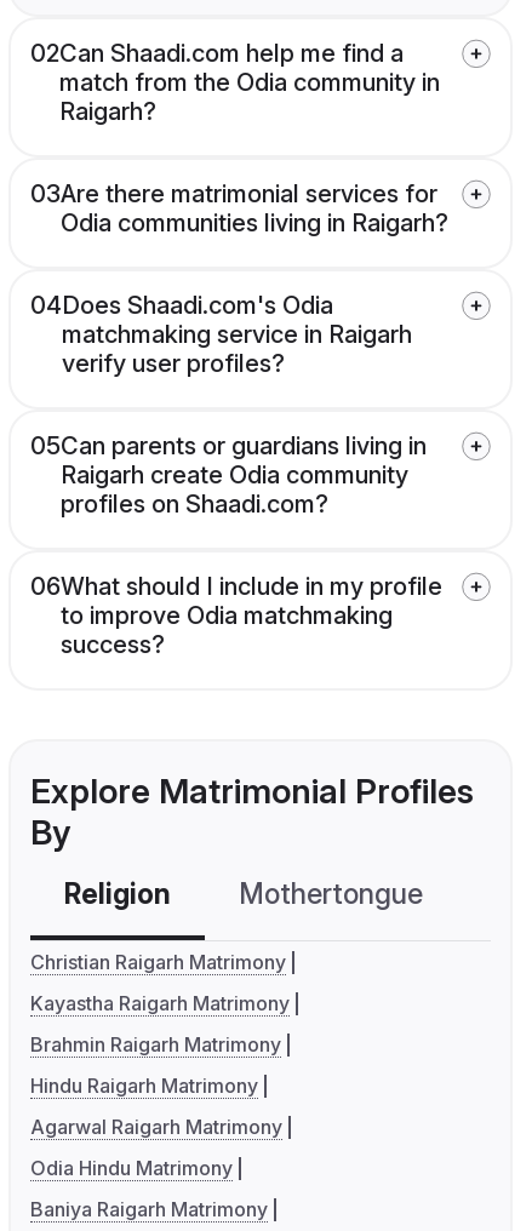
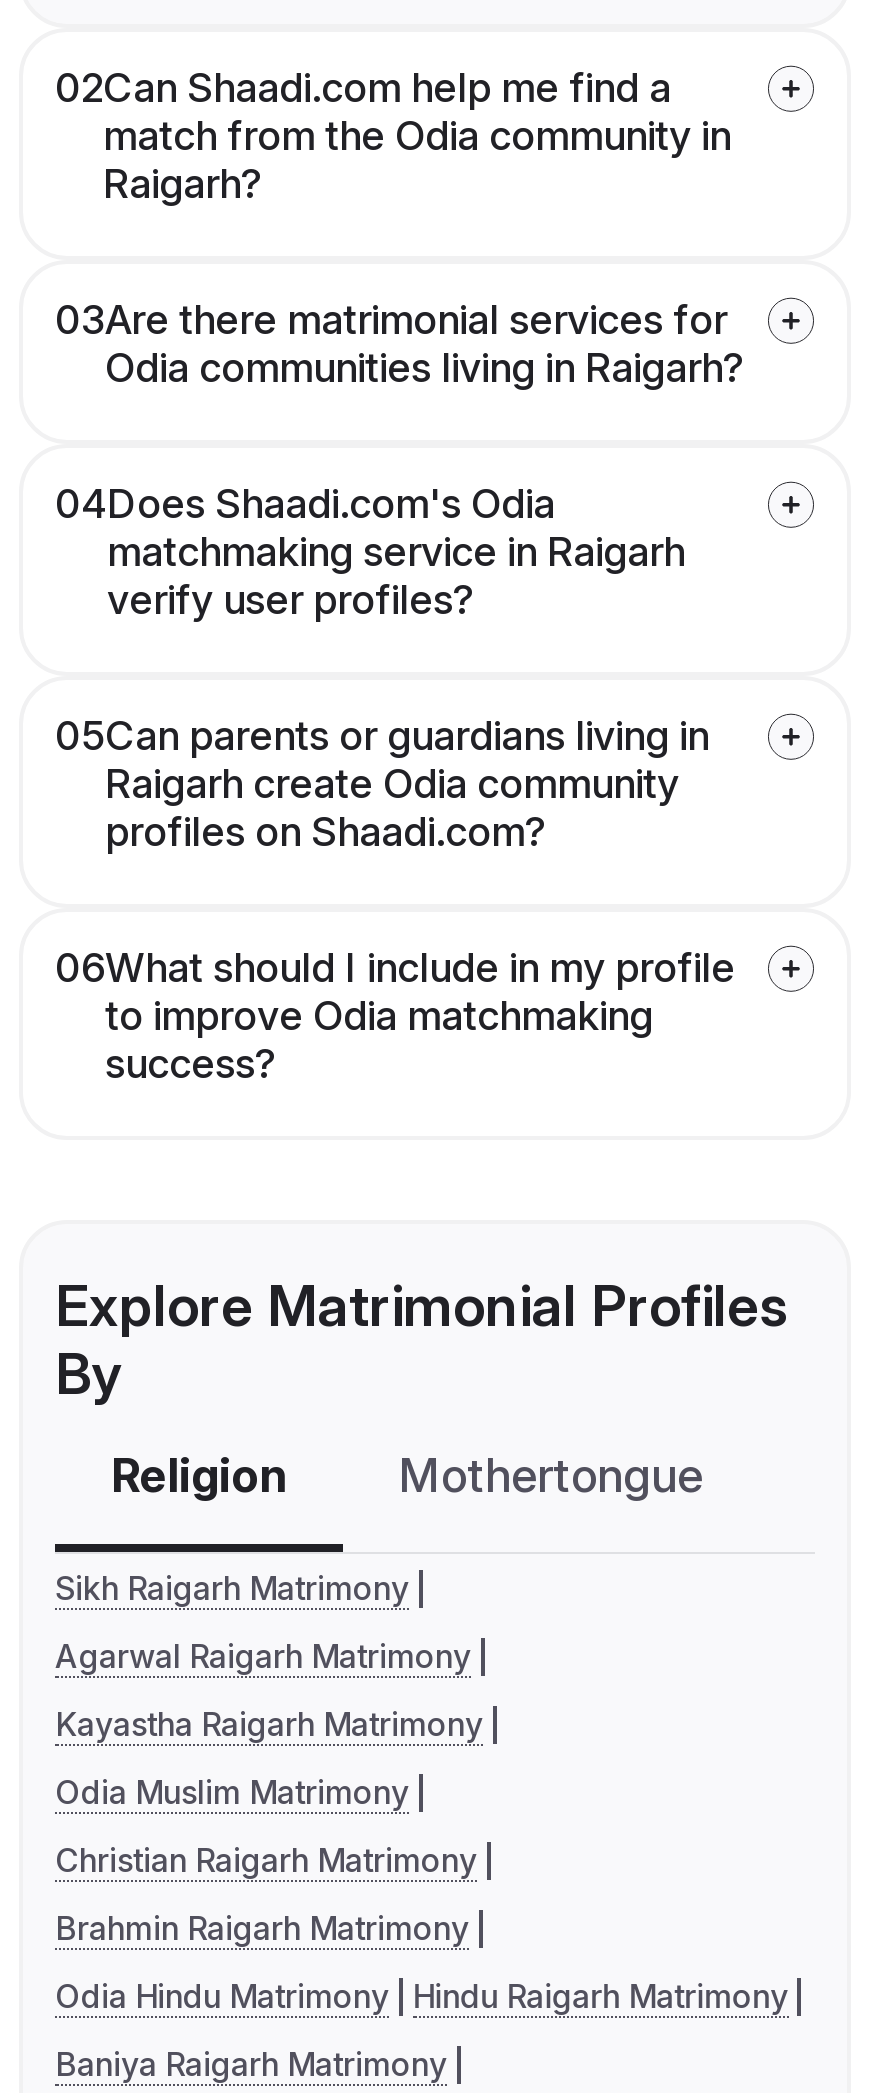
none -> [55,1569,409,1813] Sikh Raigarh Matrimony | Odia Muslim Matrimony
moved [30,950,286,975] -> [55,1841,477,1881]: Christian Raigarh Matrimony
moved [30,991,290,1016] -> [55,1705,483,1745]: Kayastha Raigarh Matrimony
moved [30,1033,281,1057] -> [55,1909,469,1949]: Brahmin Raigarh Matrimony
[30,1074,258,1180] Hindu Raigarh Matrimony | Odia Hindu Matrimony -> [55,1977,788,2017] Odia Hindu Matrimony Hindu Raigarh Matrimony
moved [30,1115,282,1139] -> [55,1637,471,1677]: Agarwal Raigarh Matrimony

